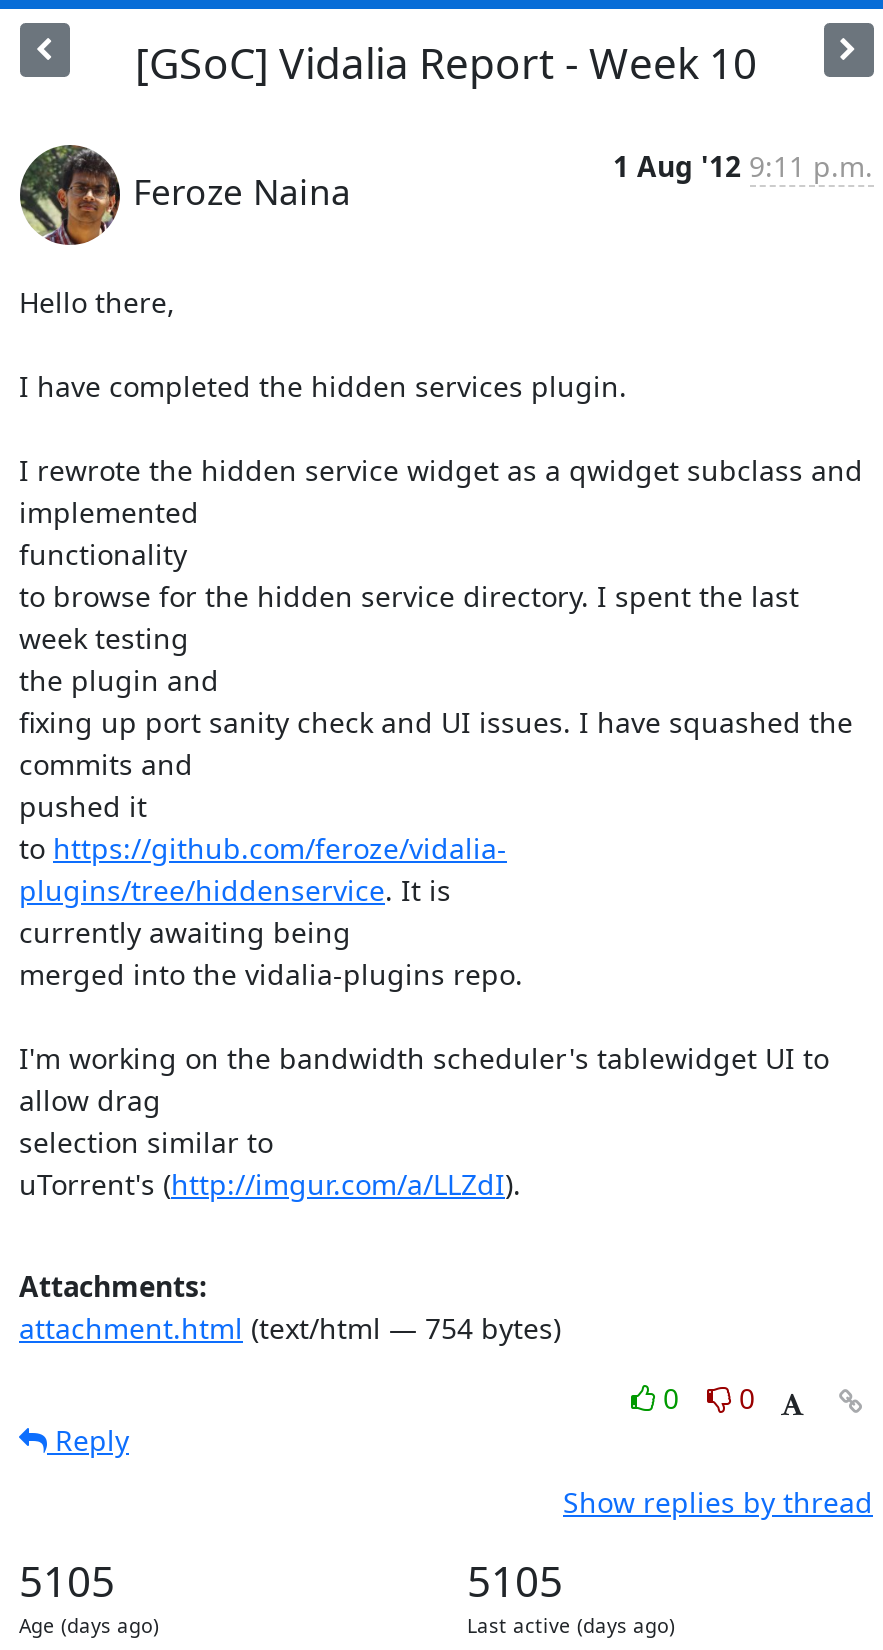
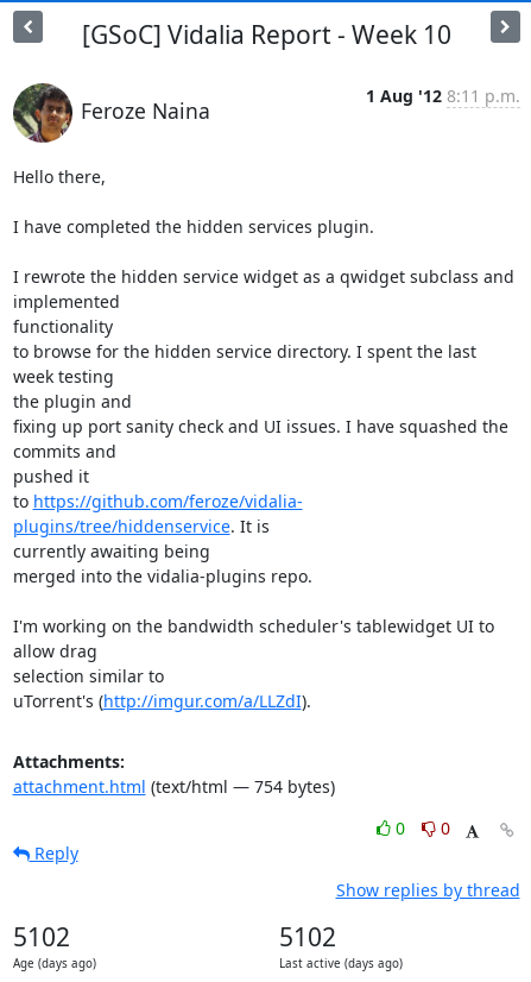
[613,147,873,185] 1 Aug '12 9:11 p.m. -> [365,84,520,107] 1 Aug '12 8:11 p.m.
[19,1553,115,1609] 5105 -> [12,920,69,953] 5102
[467,1553,563,1609] 5105 -> [279,920,336,953] 5102

